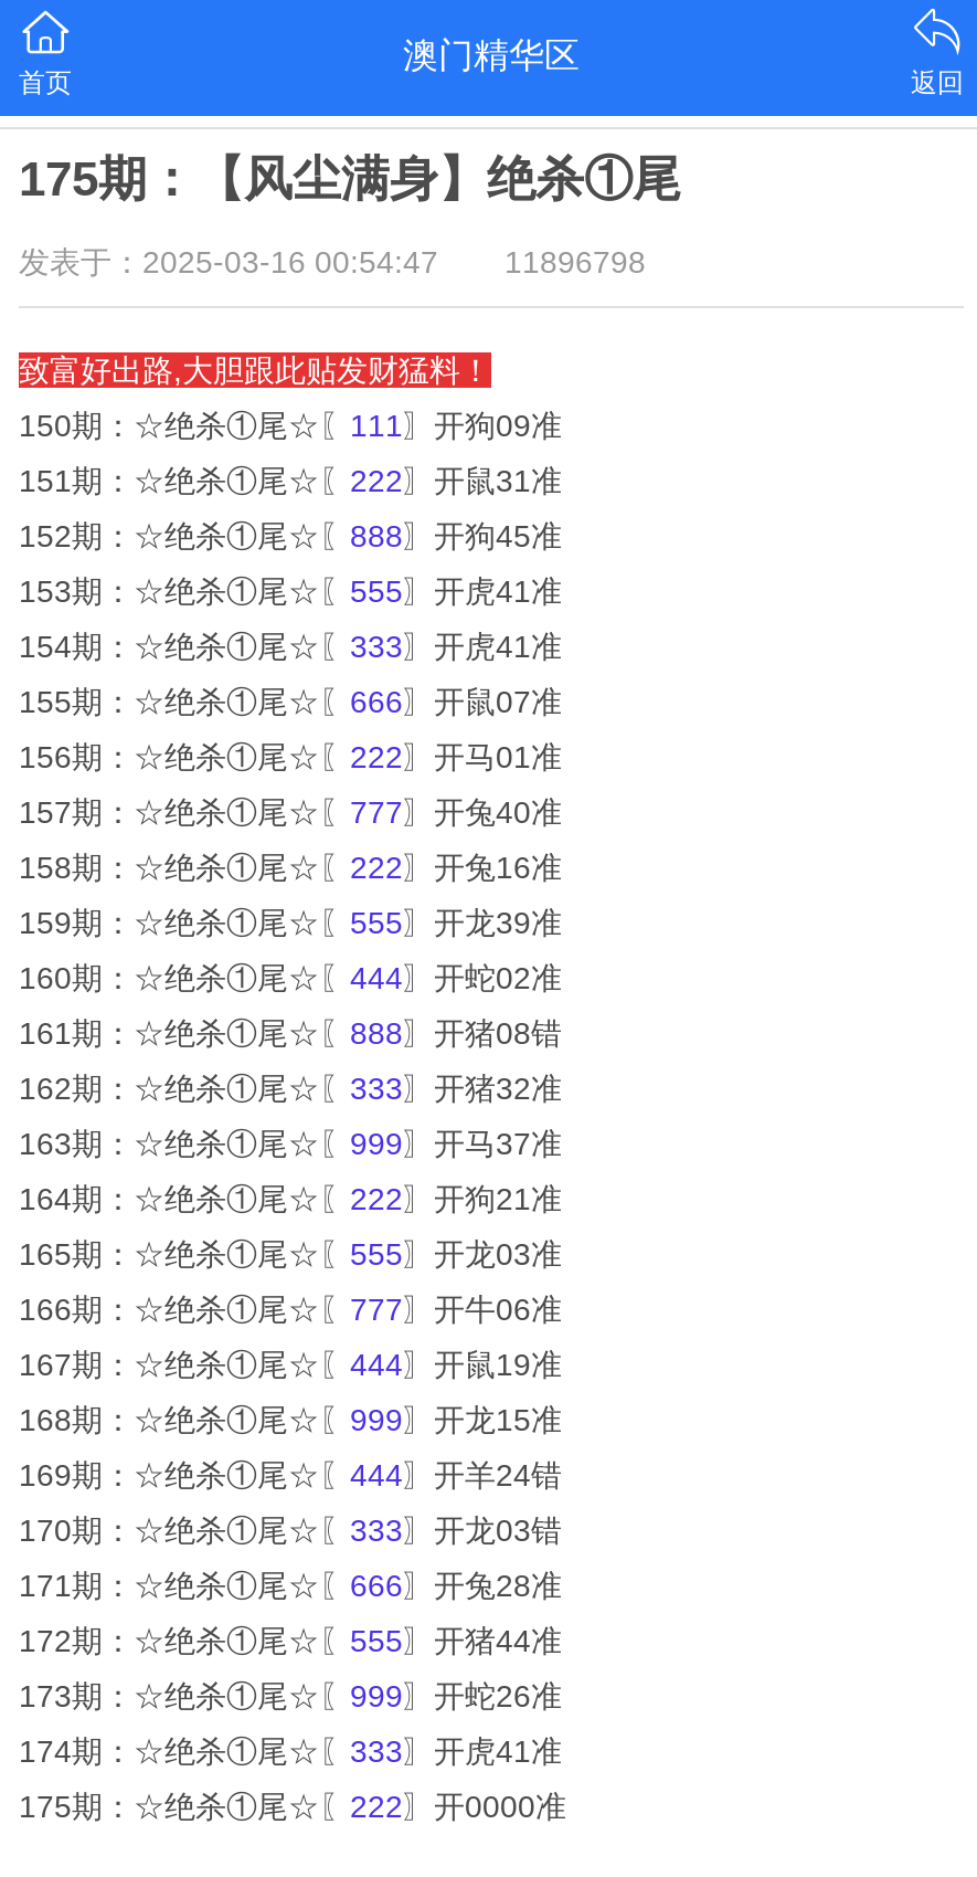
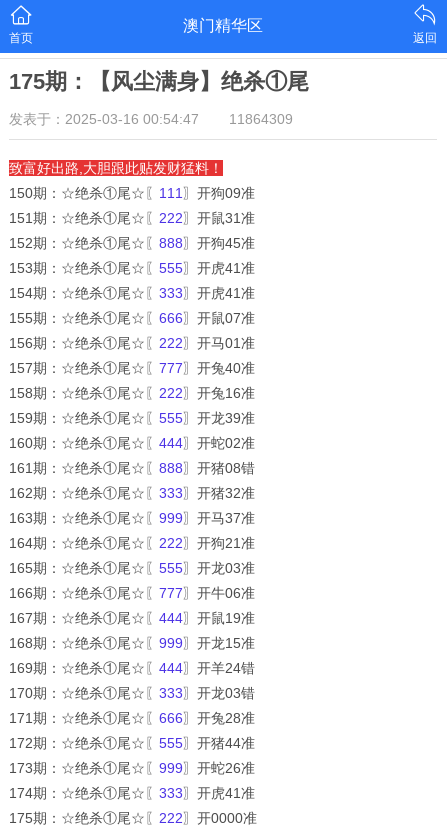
[19,244,646,280] 发表于：2025-03-16 00:54:47 11896798 -> [9,111,293,127] 发表于：2025-03-16 00:54:47 11864309

